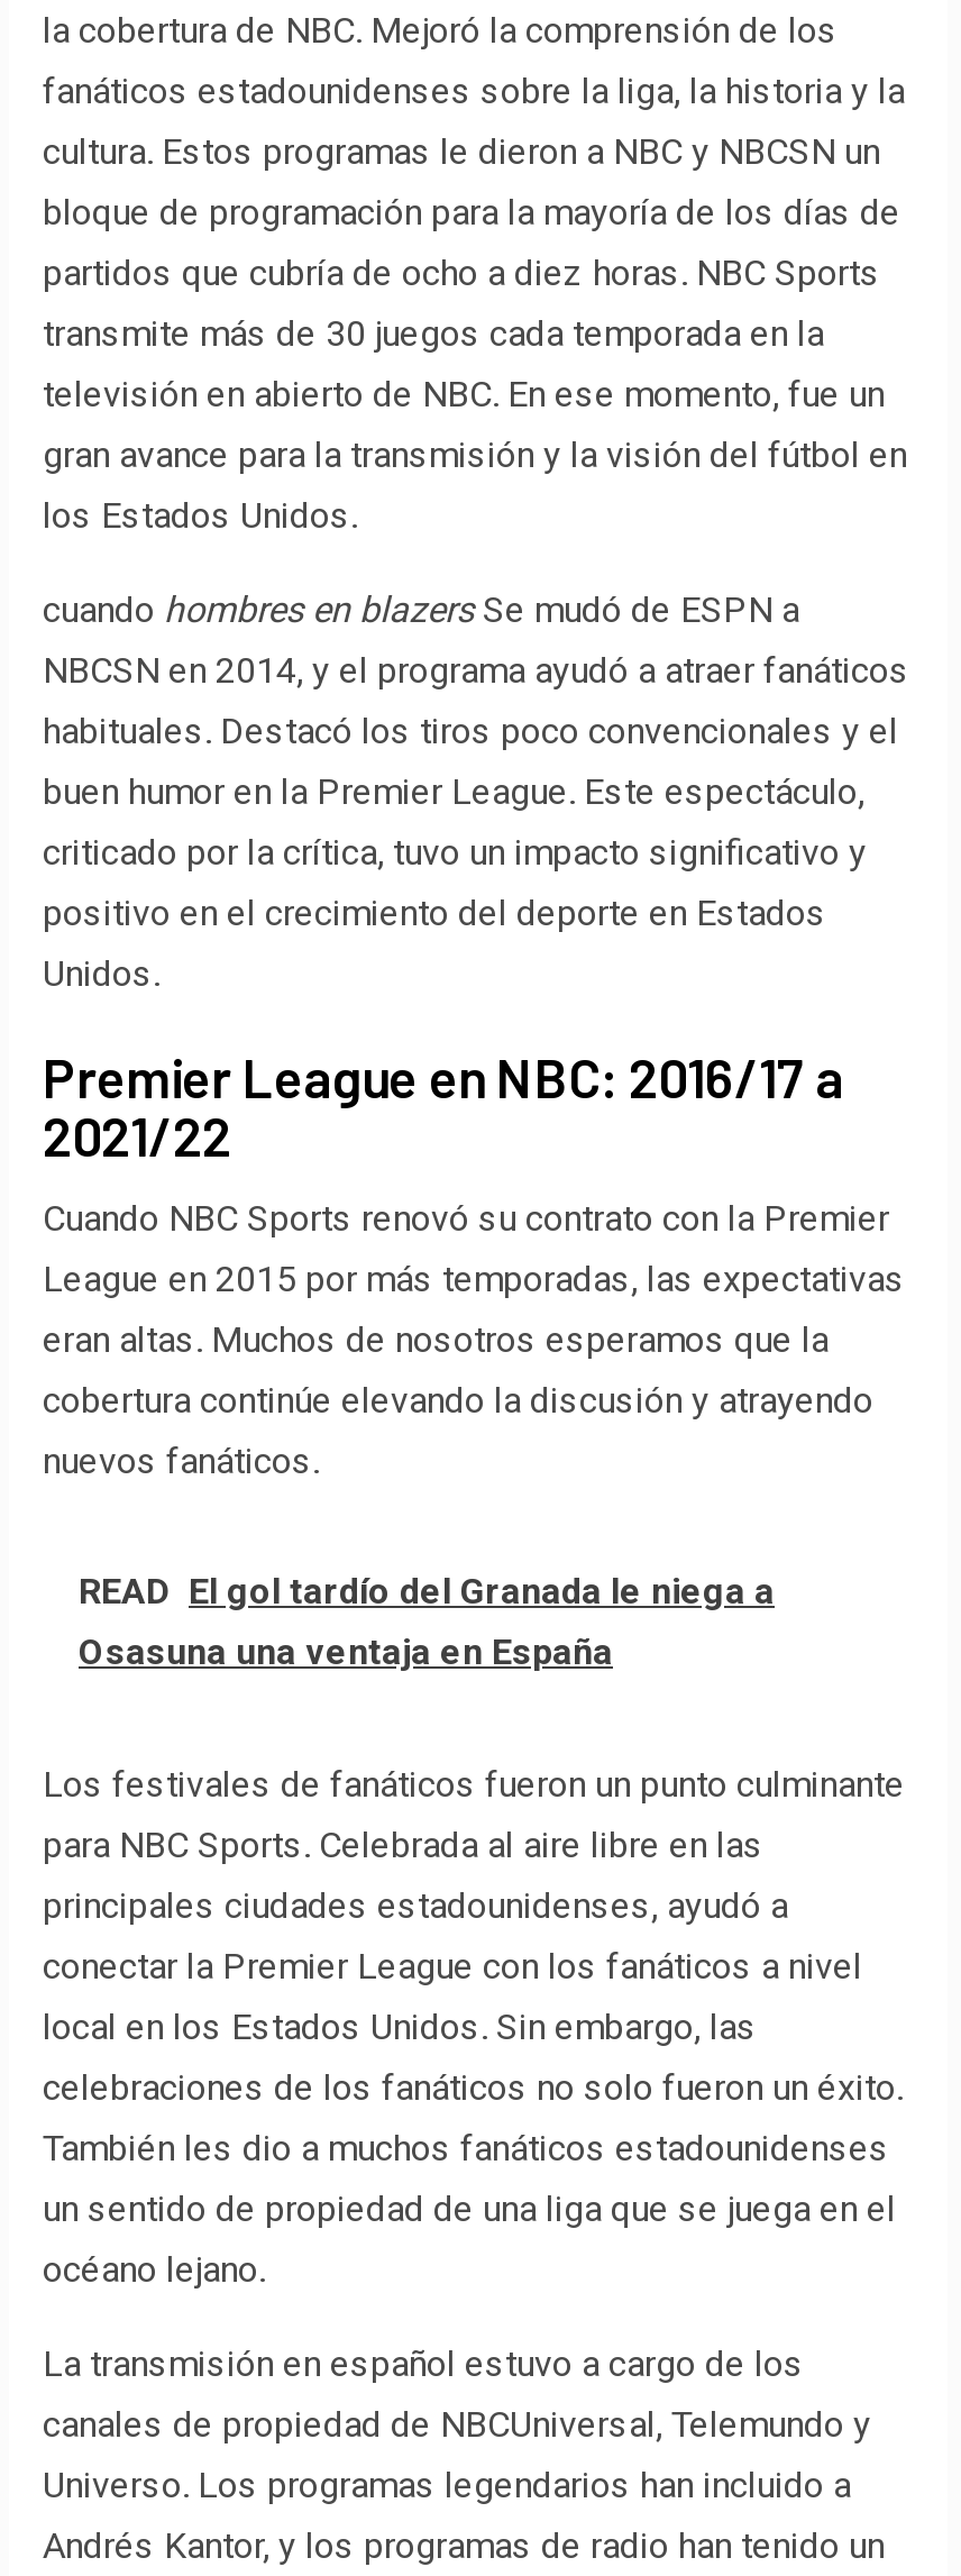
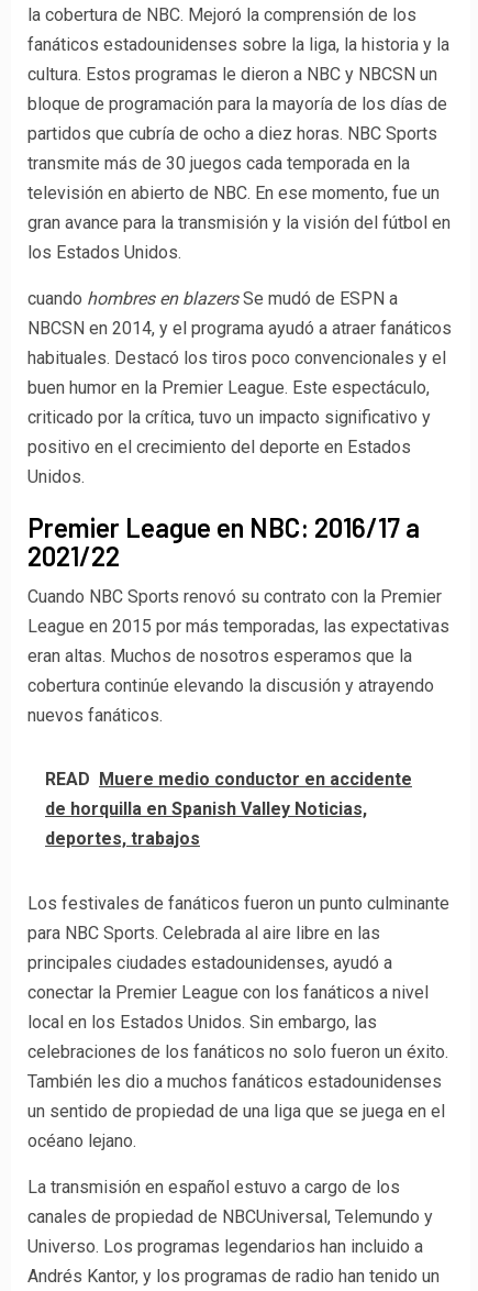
[79,1569,775,1672] READ El gol tardío del Granada le niega a | Osasuna una ventaja en España -> [45,768,412,848] READ Muere medio conductor en accidente | de horquilla en Spanish Valley Noticias, | deportes, trabajos

